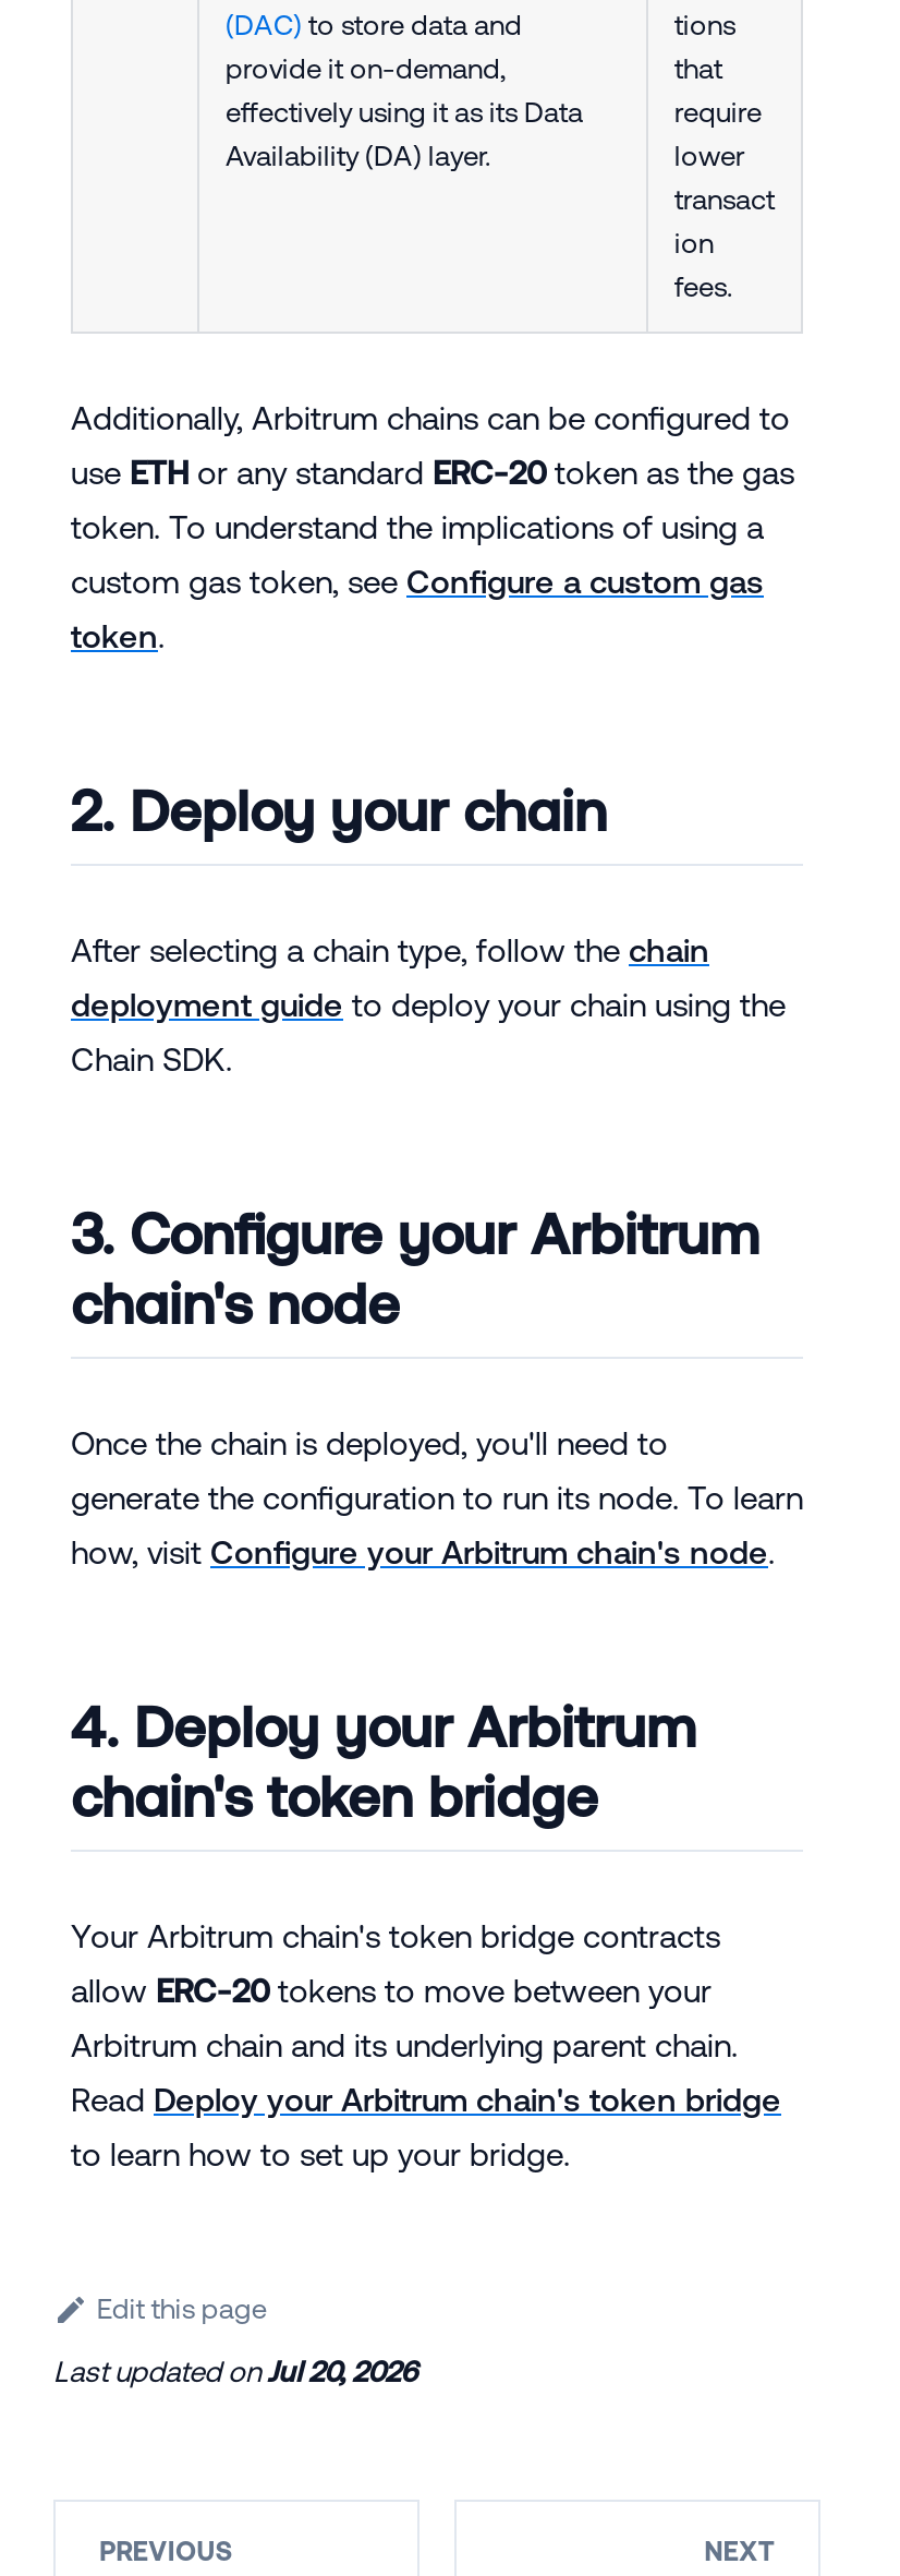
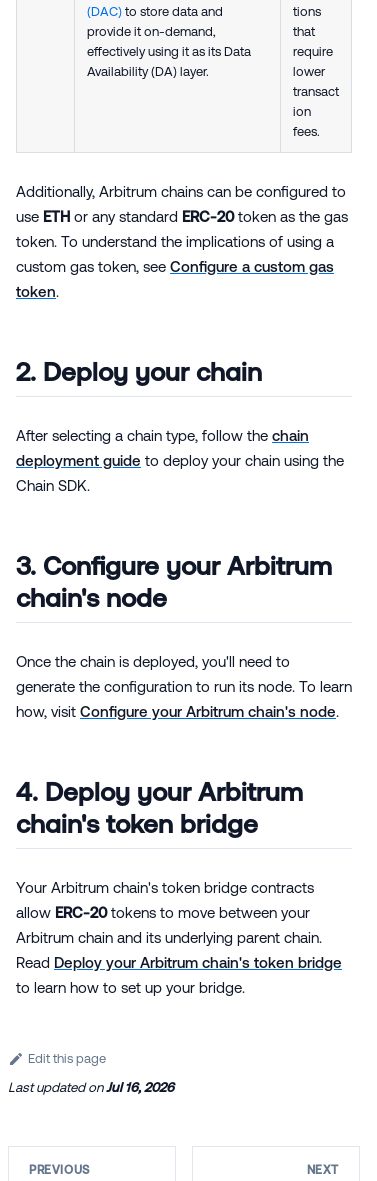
[53,2356,417,2389] Last updatedonJul 20, 2026 -> [8,1080,174,1095] Last updatedonJul 16, 2026

